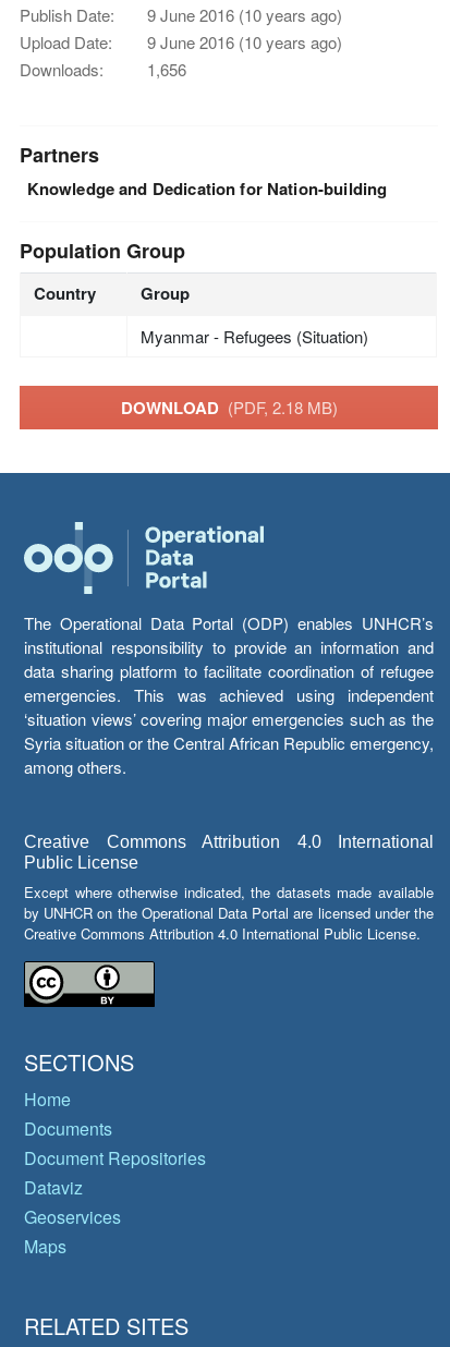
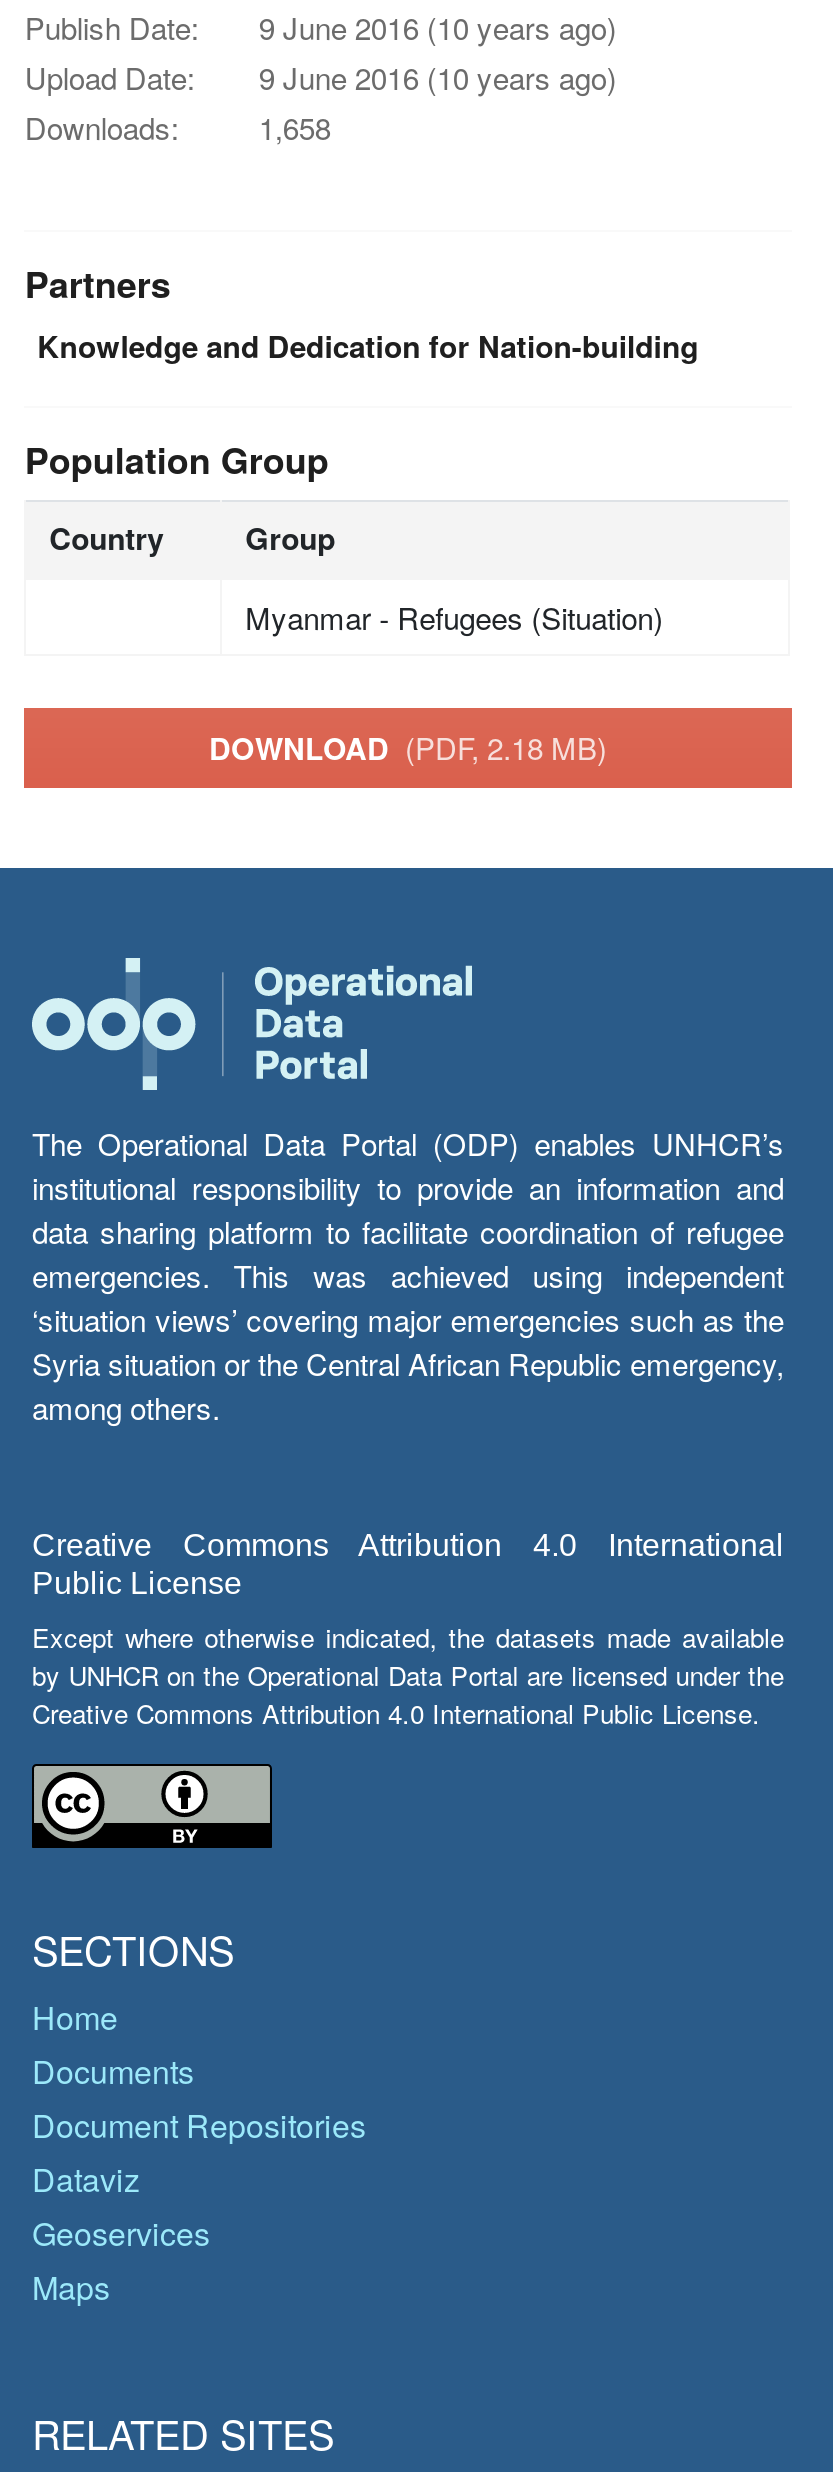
[20,58,187,81] Downloads: 1,656 -> [25,106,331,148] Downloads: 1,658

